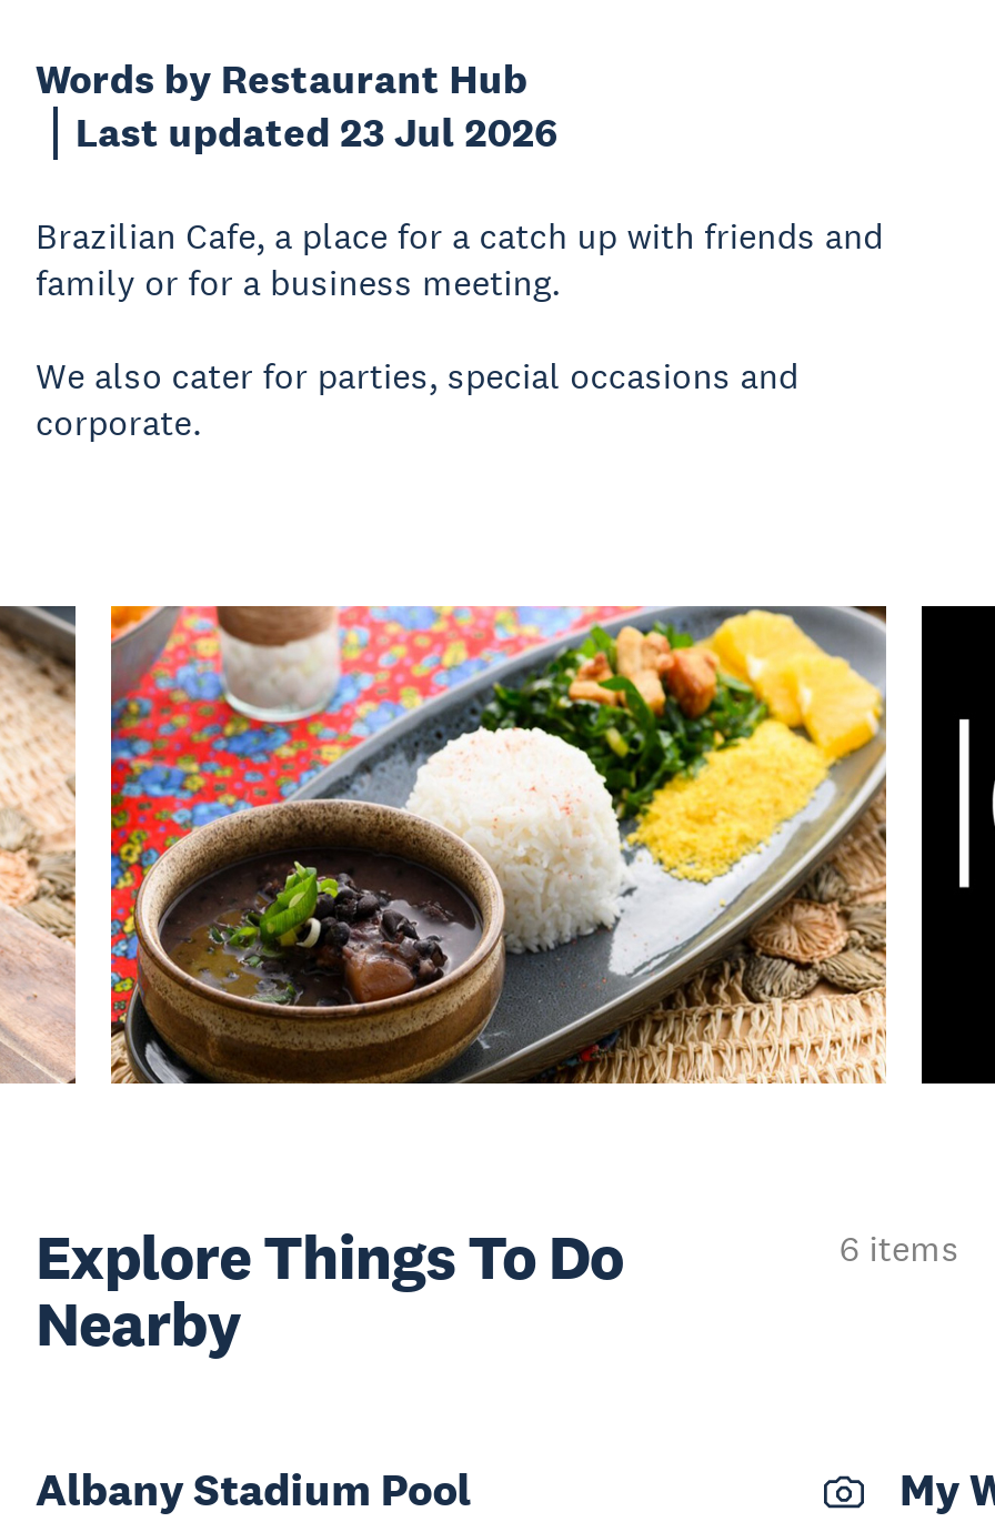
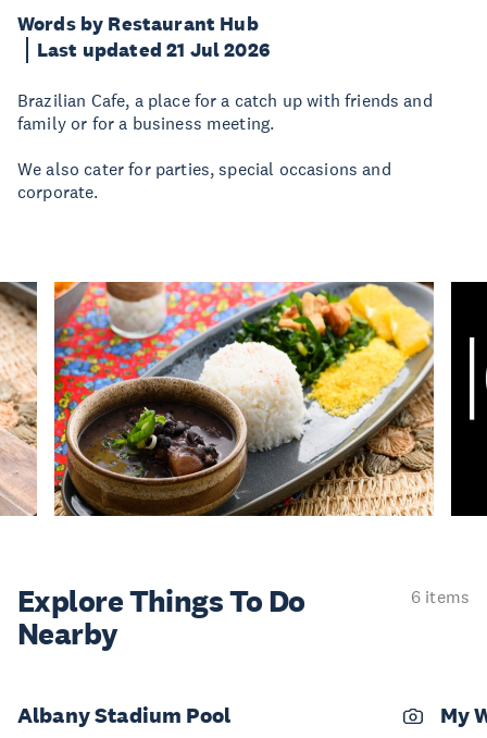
[76,109,557,158] Last updated 23 Jul 2026 -> [37,38,269,62] Last updated 21 Jul 2026

